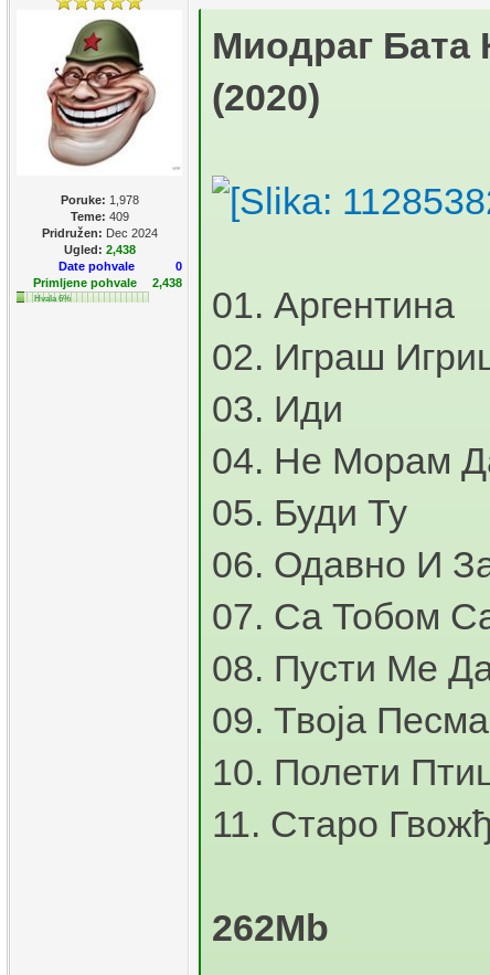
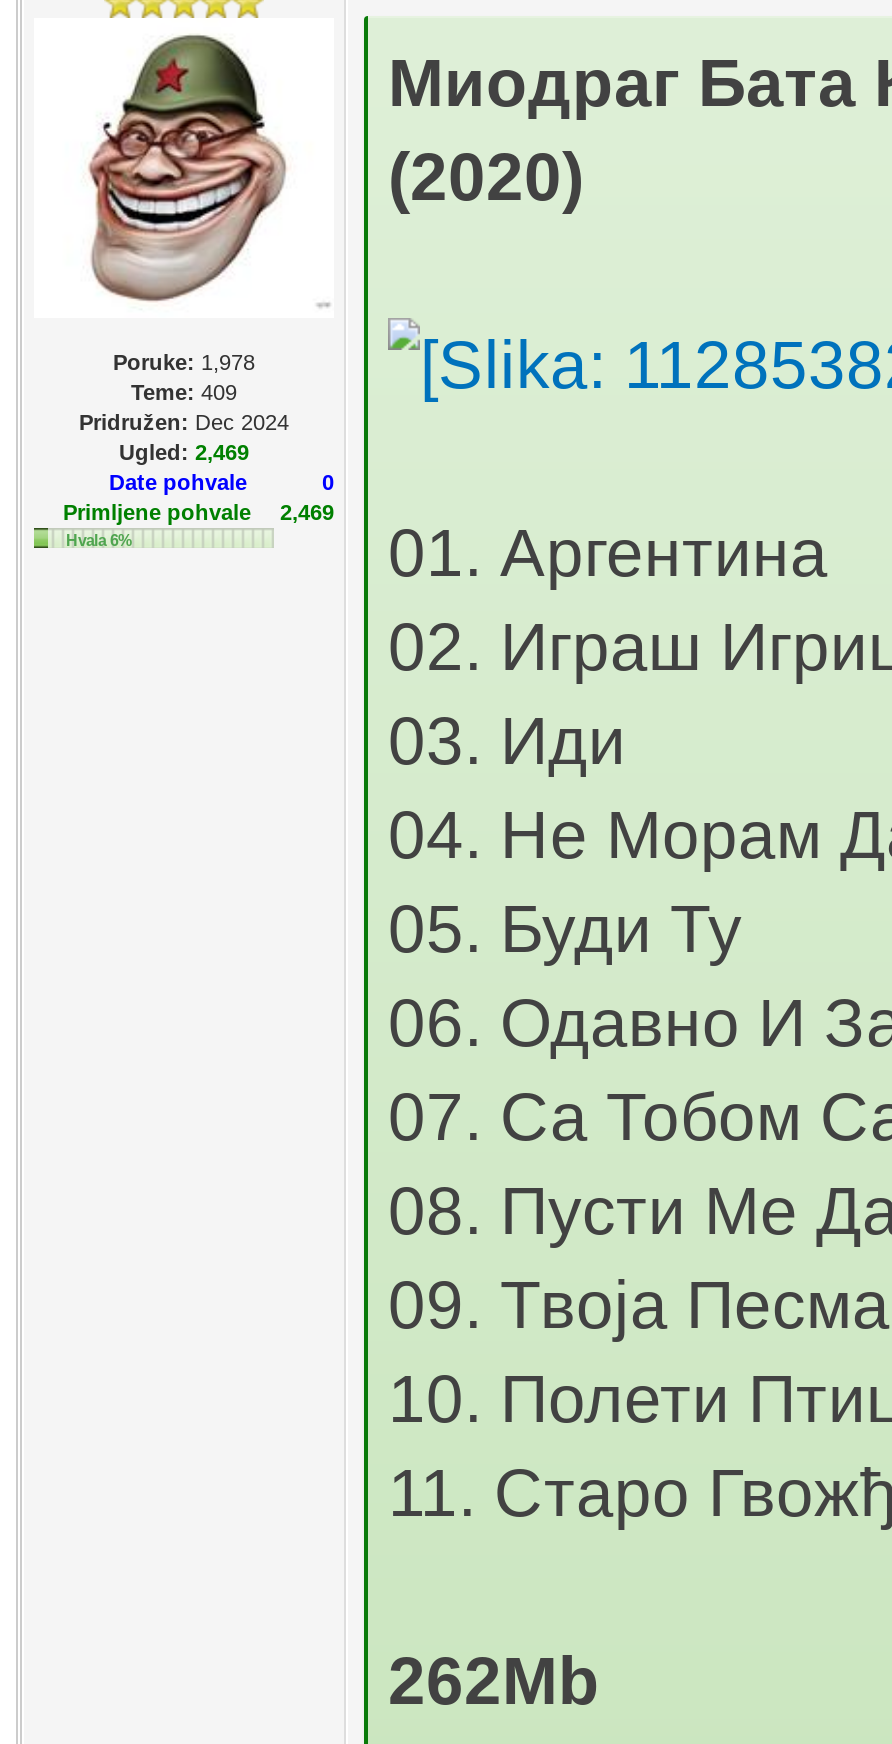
[63,243,135,256] Ugled: 2,438 -> [119,440,249,464] Ugled: 2,469
[33,276,182,289] Primljene pohvale 2,438 -> [63,500,334,524] Primljene pohvale 2,469

